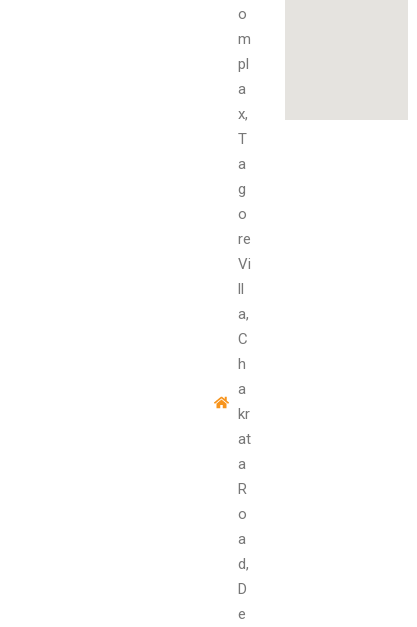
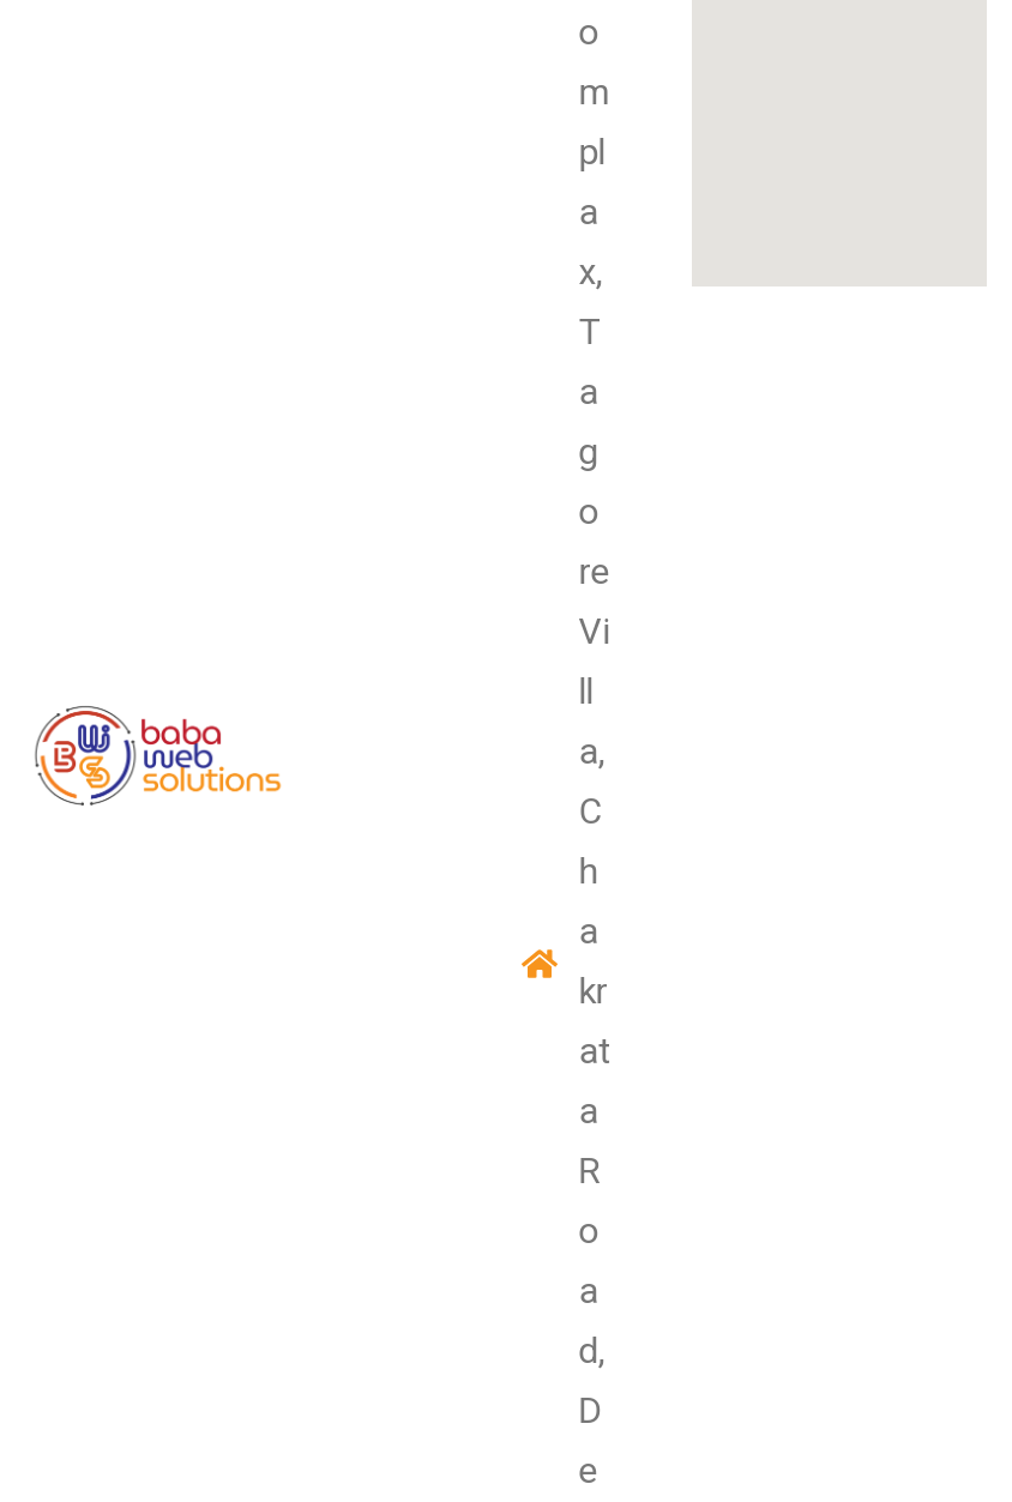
none -> [32,704,284,809] [image]

